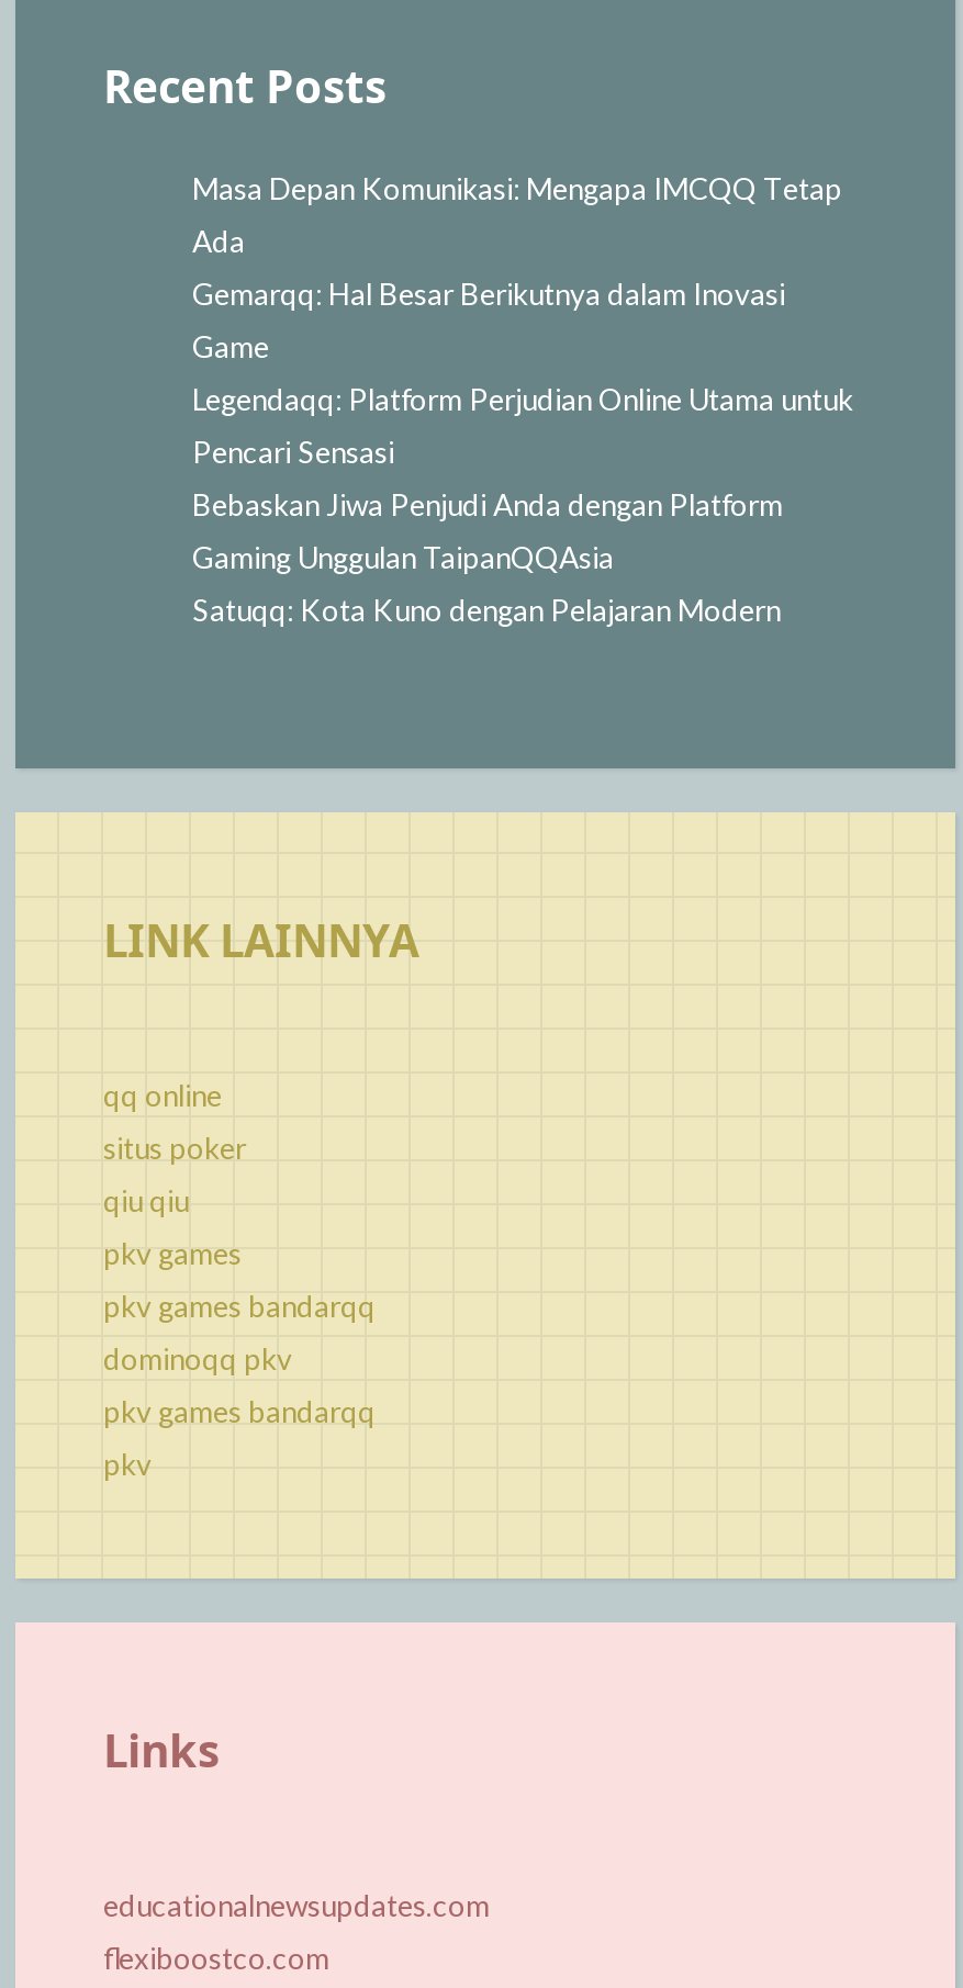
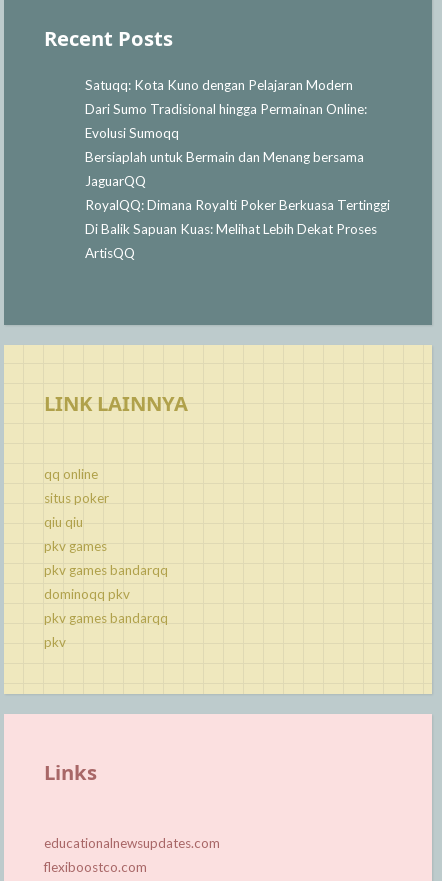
[192,171,853,575] Masa Depan Komunikasi: Mengapa IMCQQ Tetap | Ada | Gemarqq: Hal Besar Berikutnya dalam Inovasi | Game | Legendaqq: Platform Perjudian Online Utama untuk | Pencari Sensasi | Bebaskan Jiwa Penjudi Anda dengan Platform | Gaming Unggulan TaipanQQAsia -> none
moved [192,593,781,628] -> [84,77,352,93]: Satuqq: Kota Kuno dengan Pelajaran Modern
none -> [84,101,389,261] Dari Sumo Tradisional hingga Permainan Online: | Evolusi Sumoqq | Bersiaplah untuk Bermain dan Menang bersama | JaguarQQ | RoyalQQ: Dimana Royalti Poker Berkuasa Tertinggi | Di Balik Sapuan Kuas: Melihat Lebih Dekat Proses | ArtisQQ

